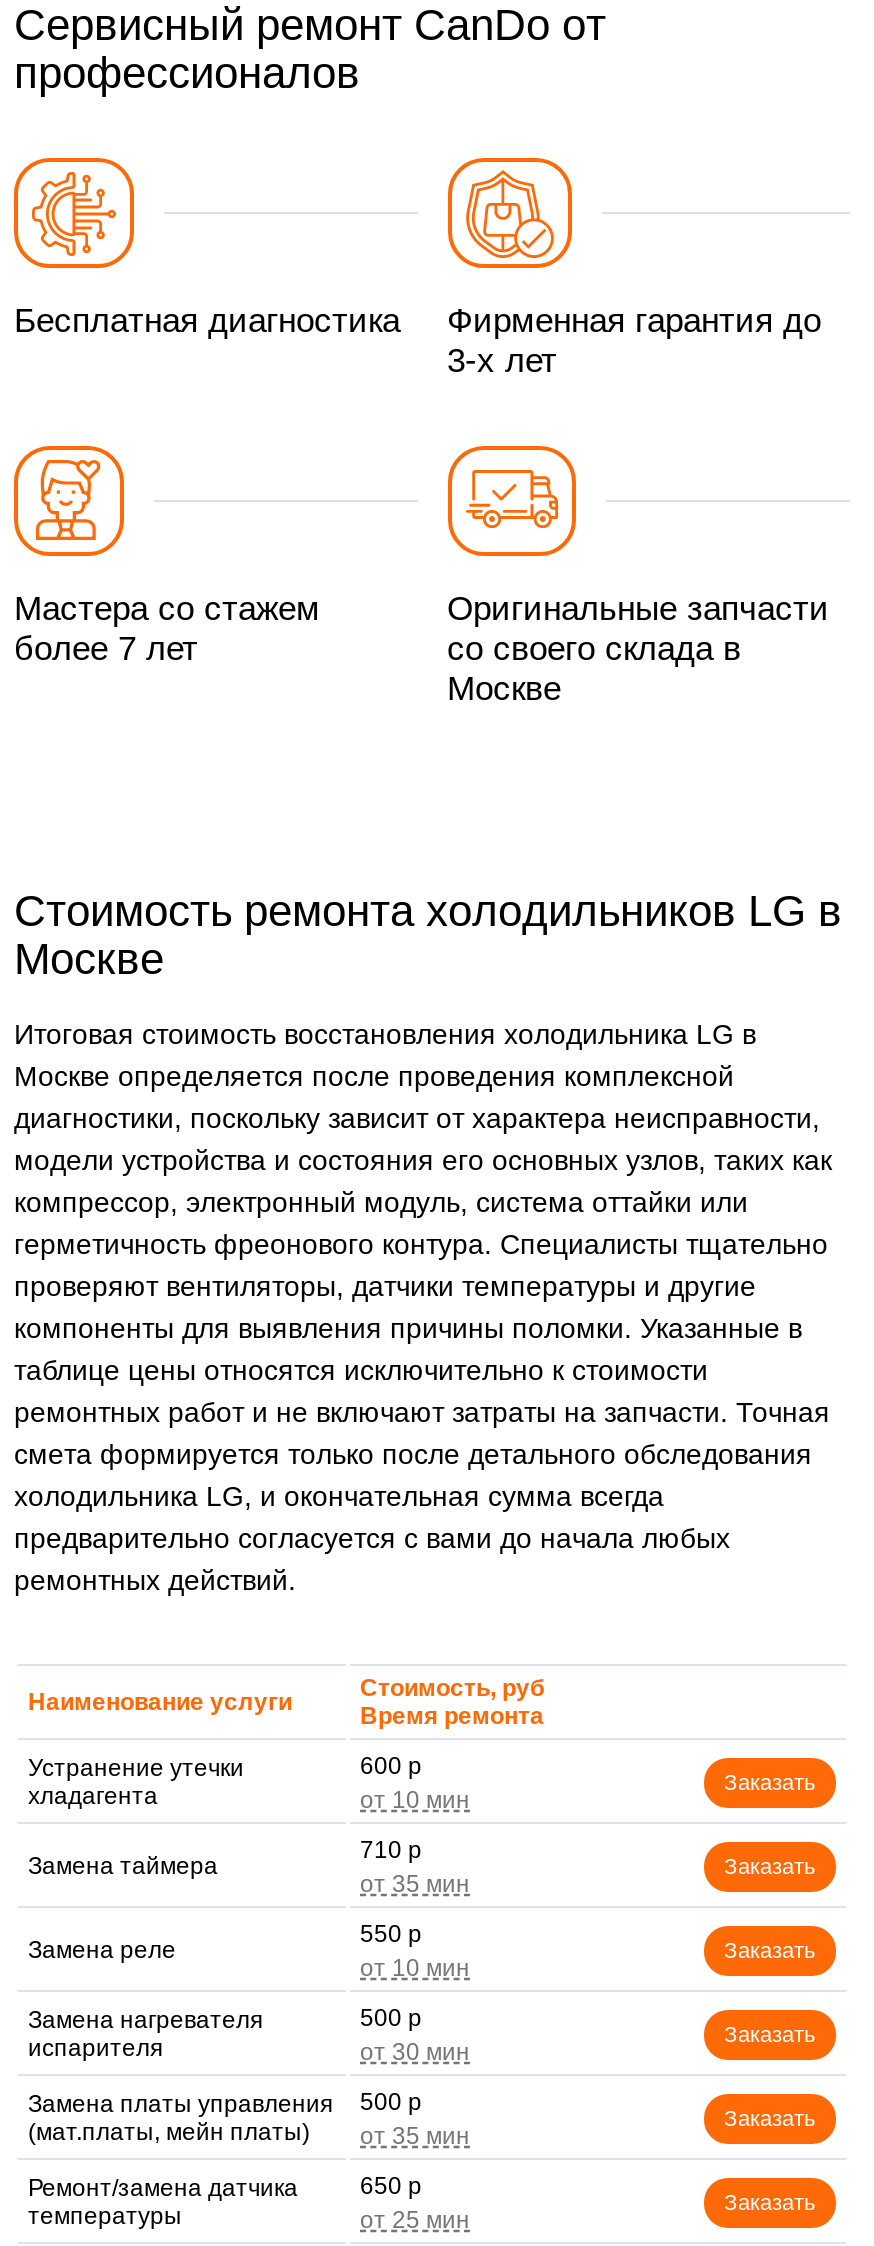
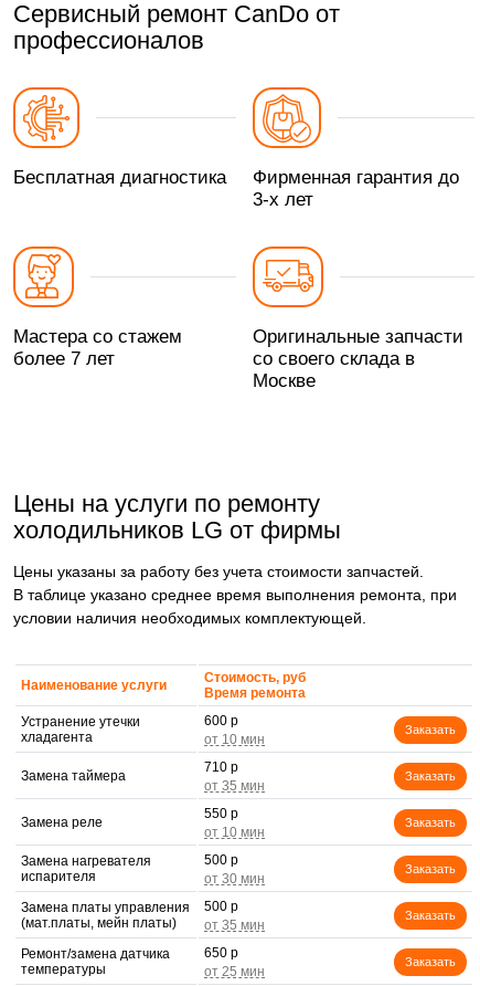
[14,886,842,984] Стоимость ремонта холодильников LG в | Москве -> [13,490,341,544] Цены на услуги по ремонту | холодильников LG от фирмы
[14,1018,832,1596] Итоговая стоимость восстановления холодильника LG в | Москве определяется после проведения комплексной | диагностики, поскольку зависит от характера неисправности, | модели устройства и состояния его основных узлов, таких как | компрессор, электронный модуль, система оттайки или | герметичность фреонового контура. Специалисты тщательно | проверяют вентиляторы, датчики температуры и другие | компоненты для выявления причины поломки. Указанные в | таблице цены относятся исключительно к стоимости | ремонтных работ и не включают затраты на запчасти. Точная | смета формируется только после детального обследования | холодильника LG, и окончательная сумма всегда | предварительно согласуется с вами до начала любых | ремонтных действий. -> [13,563,457,627] Цены указаны за работу без учета стоимости запчастей. | В таблице указано среднее время выполнения ремонта, при | условии наличия необходимых комплектующей.

